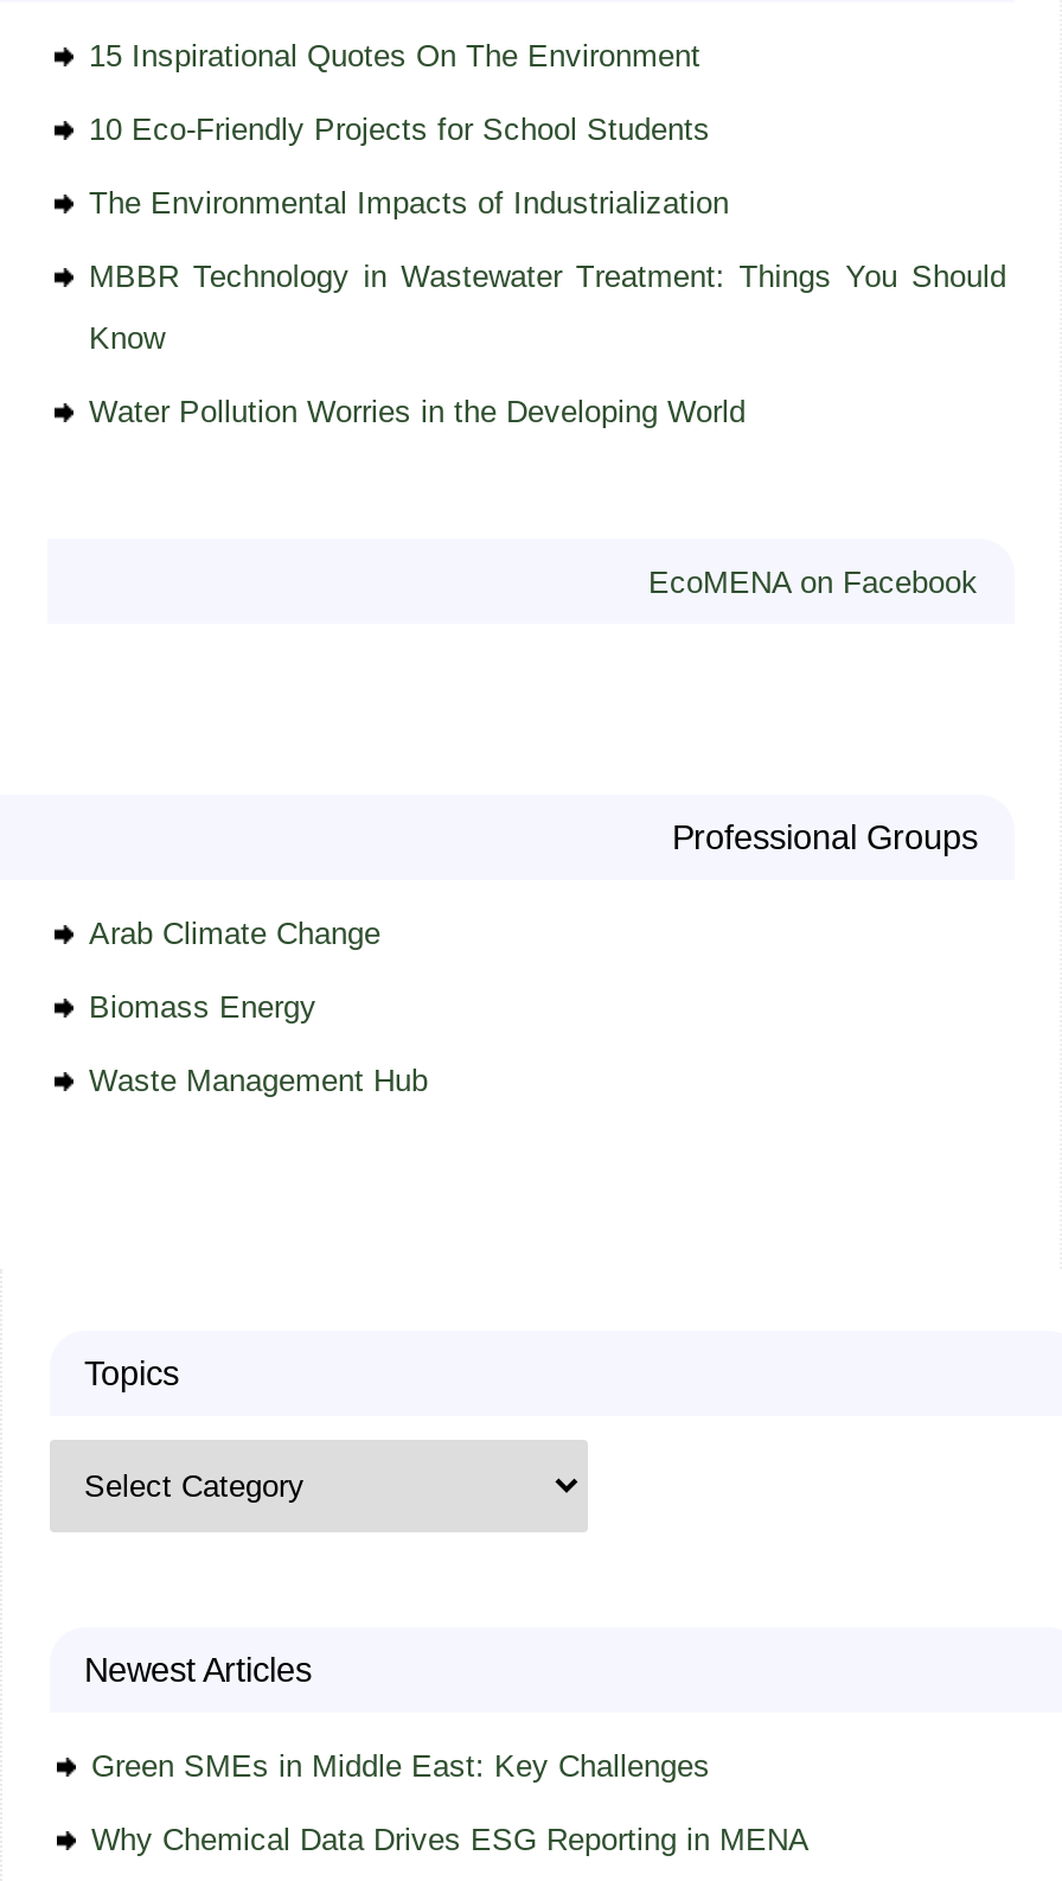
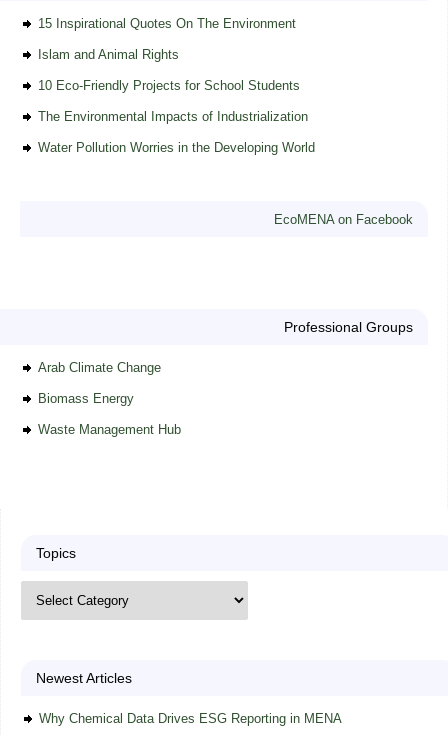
none -> [37,47,178,62] Islam and Animal Rights
moved [89,111,729,220] -> [37,78,307,124]: 10 Eco-Friendly Projects for School Students | The Environmental Impacts of Industrialization
[89,258,1006,356] MBBR Technology in Wastewater Treatment: Things You Should | Know -> none
[91,1748,710,1784] Green SMEs in Middle East: Key Challenges -> none

